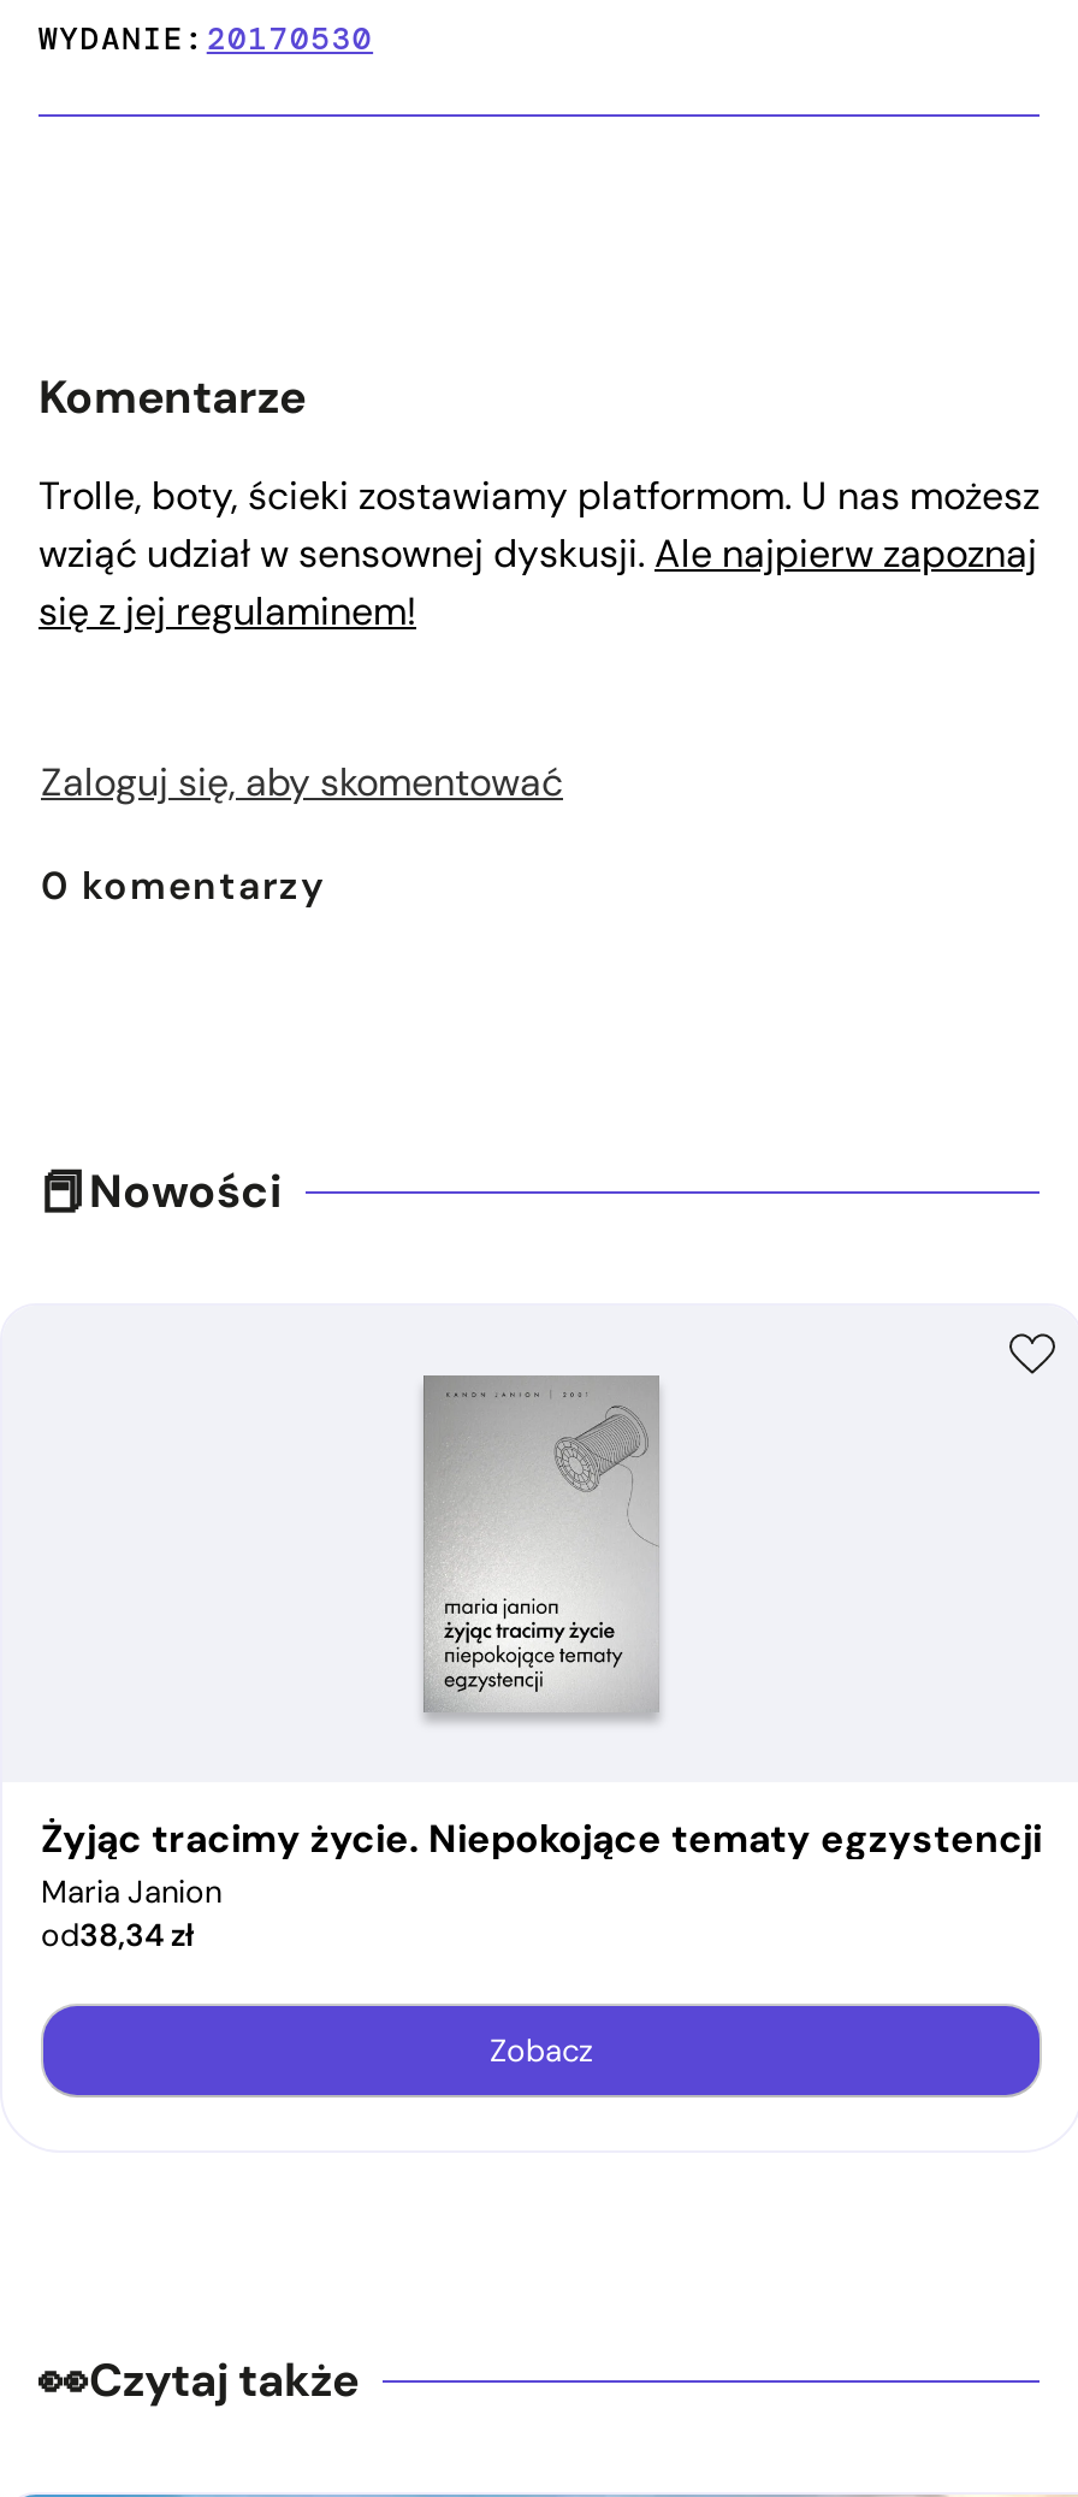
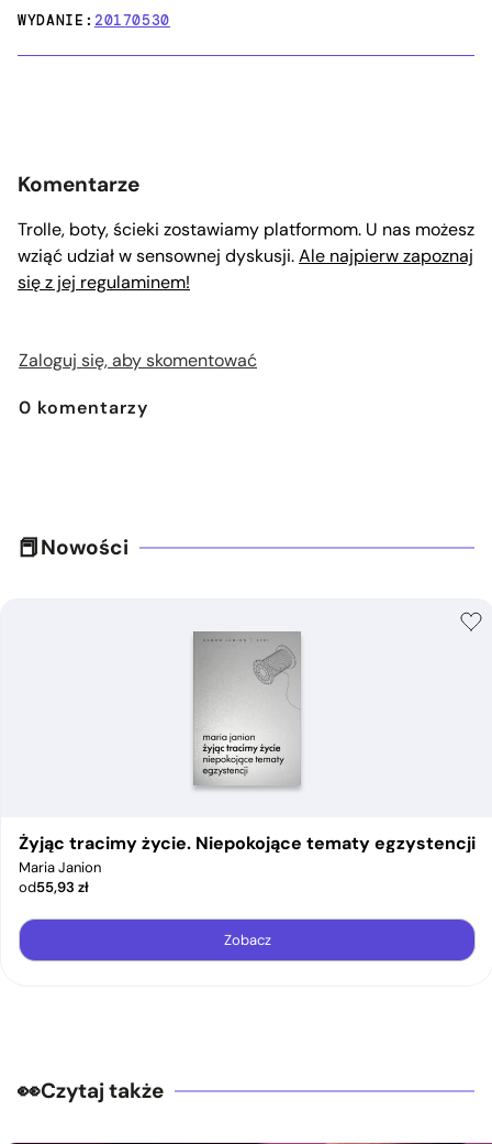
[41,1915,195,1955] od38,34 zł -> [19,878,89,897] od55,93 zł

